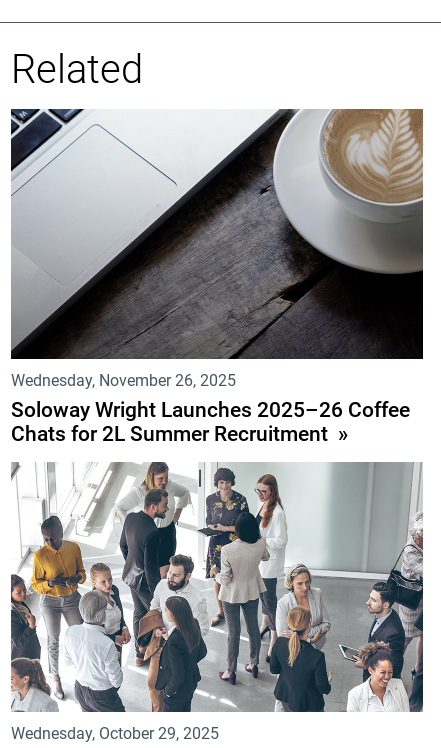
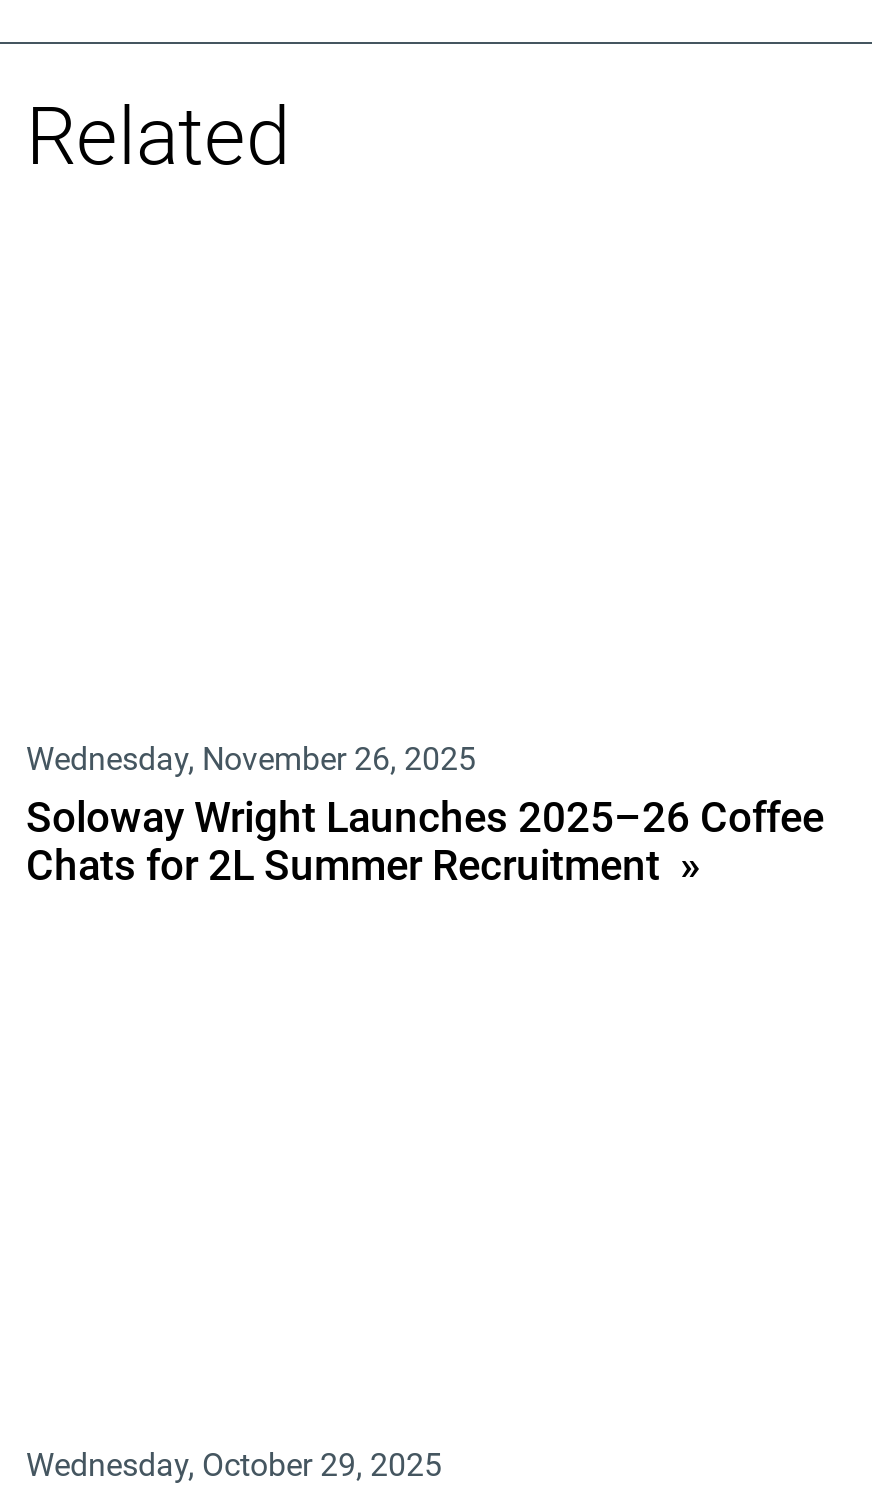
[10,108,424,360] [image] -> none
[10,461,424,713] [image] -> none

